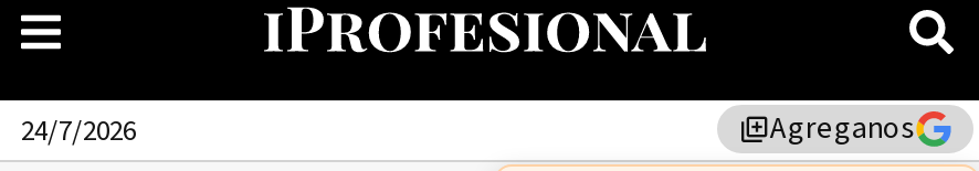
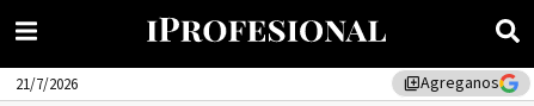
[21,114,136,151] 24/7/2026 -> [16,75,78,95] 21/7/2026

